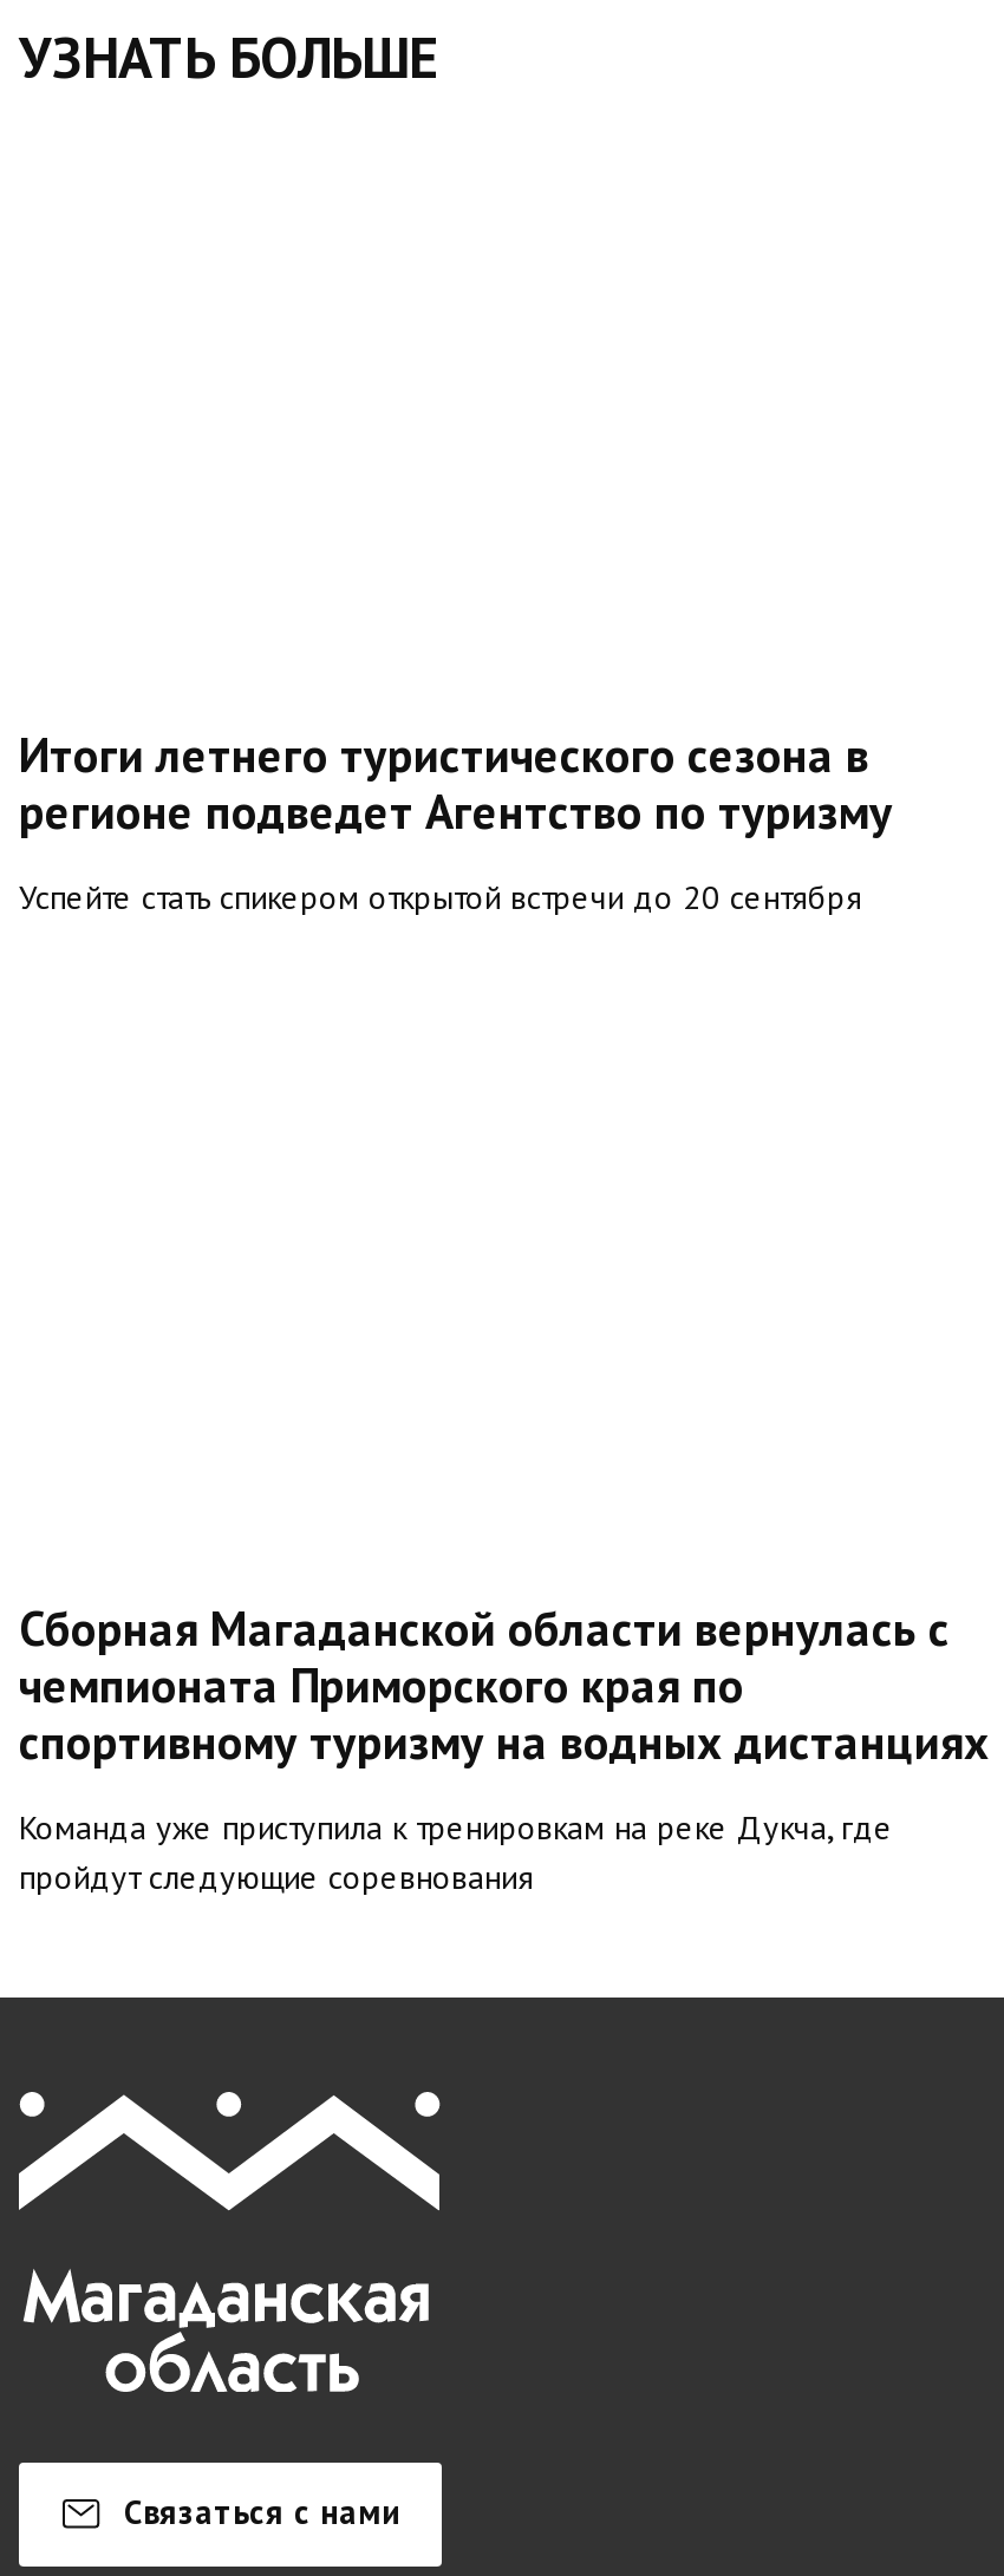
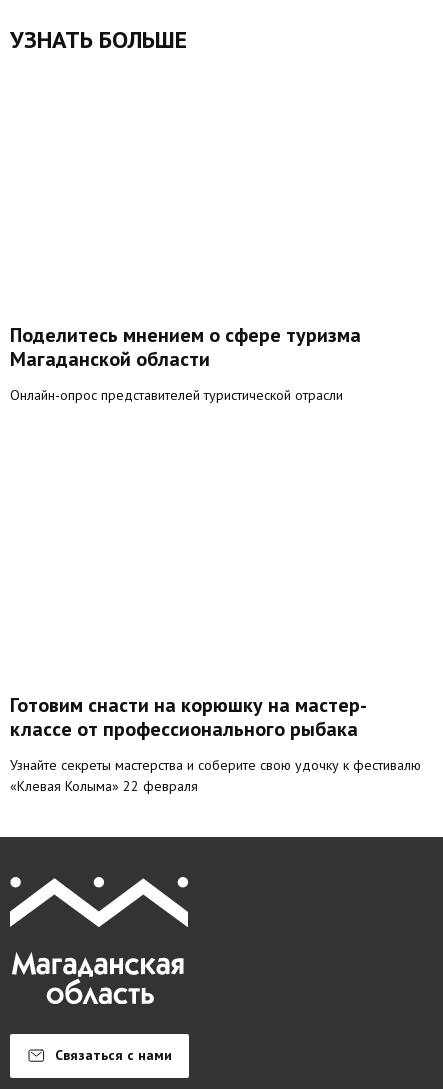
[19,725,893,843] Итоги летнего туристического сезона в | регионе подведет Агентство по туризму -> [10,322,361,372] Поделитесь мнением о сфере туризма | Магаданской области
[19,876,862,918] Успейте стать спикером открытой встречи до 20 сентября -> [10,386,343,404] Онлайн-опрос представителей туристической отрасли
[19,1598,990,1773] Сборная Магаданской области вернулась с | чемпионата Приморского края по | спортивному туризму на водных дистанциях -> [10,692,367,742] Готовим снасти на корюшку на мастер- | классе от профессионального рыбака
[19,1806,893,1898] Команда уже приступила к тренировкам на реке Дукча, где | пройдут следующие соревнования -> [10,756,421,795] Узнайте секреты мастерства и соберите свою удочку к фестивалю | «Клевая Колыма» 22 февраля

